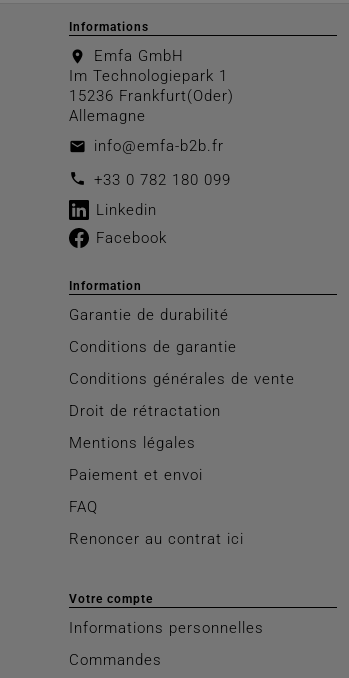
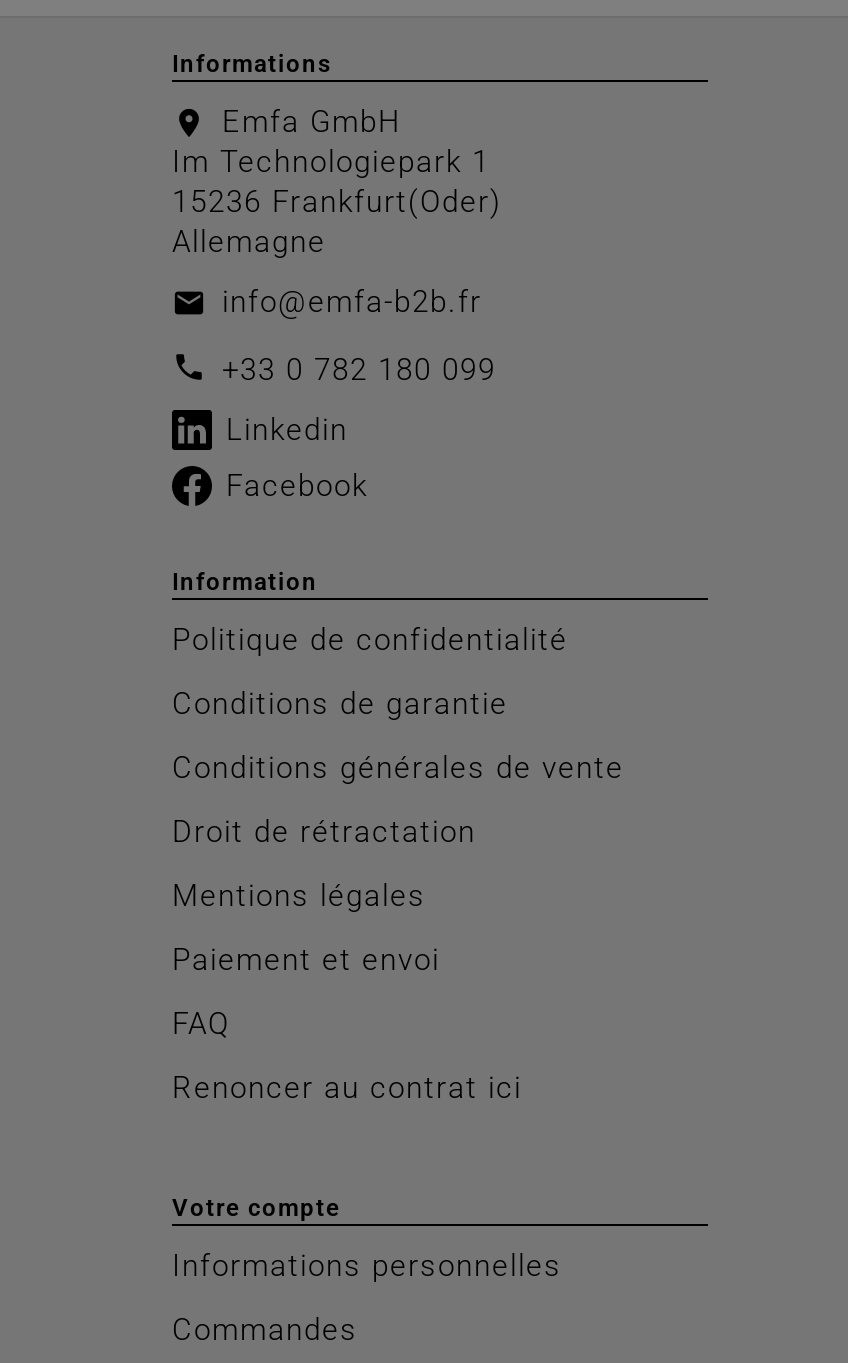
[69,306,229,324] Garantie de durabilité -> [172,622,568,658] Politique de confidentialité

